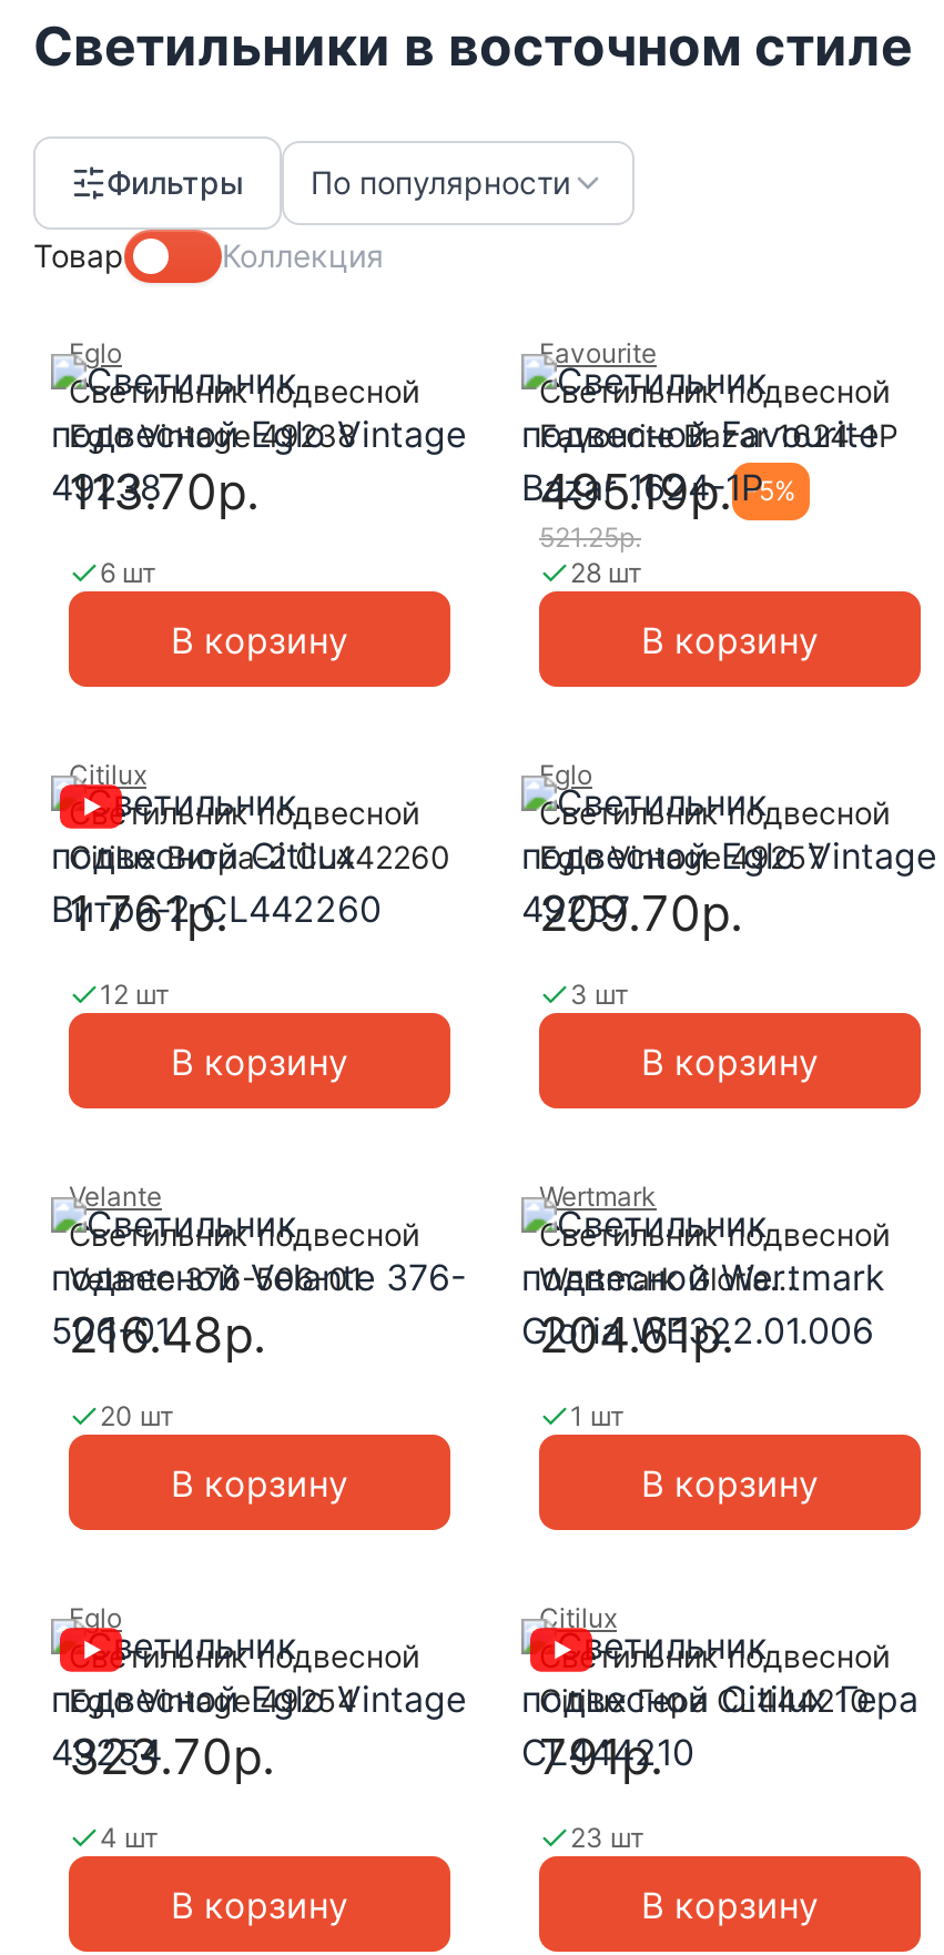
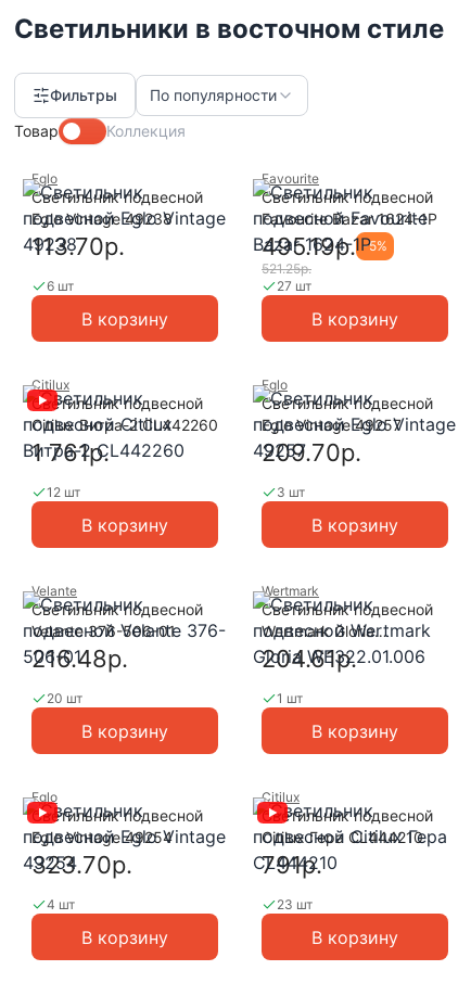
[570,556,641,589] 28 шт -> [277,278,311,294] 27 шт

